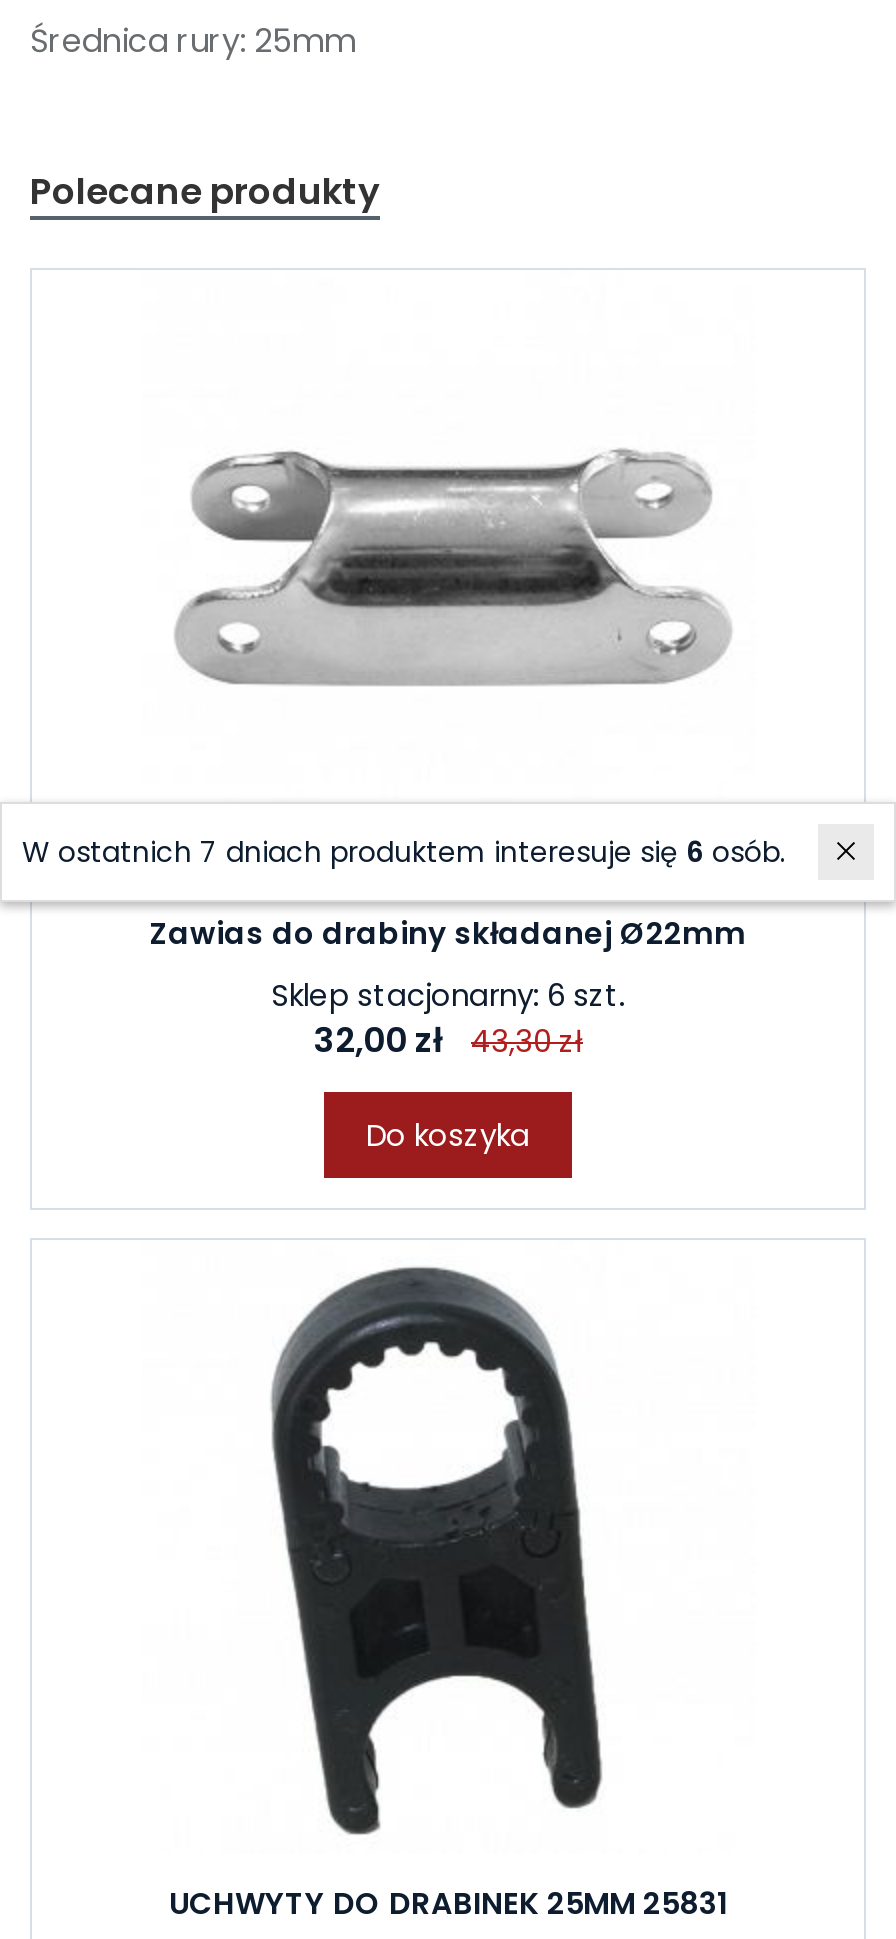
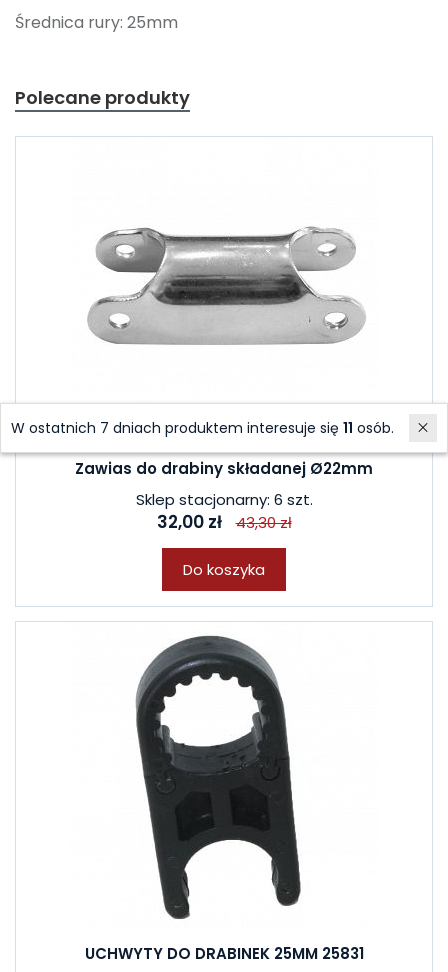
[22,831,786,871] W ostatnich 7 dniach produktem interesuje się 6 osób. -> [11,417,394,437] W ostatnich 7 dniach produktem interesuje się 11 osób.

